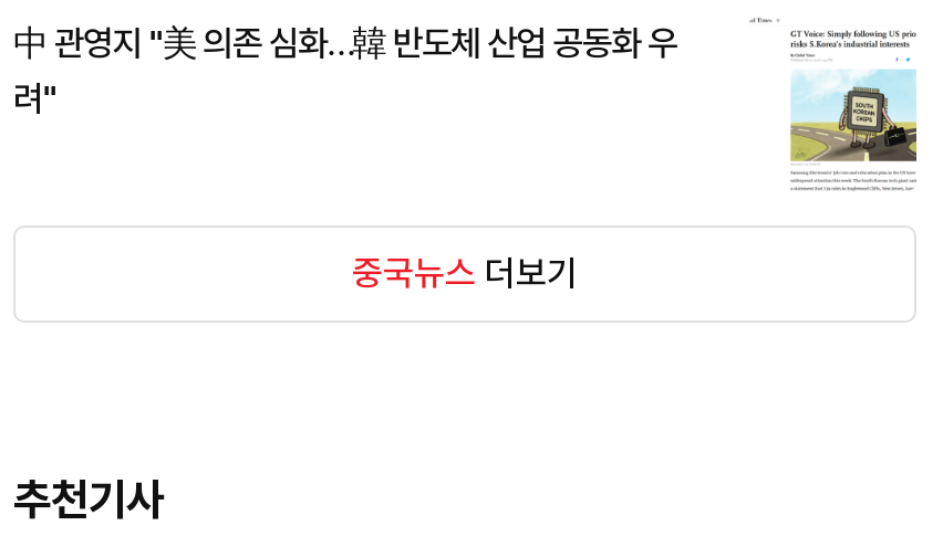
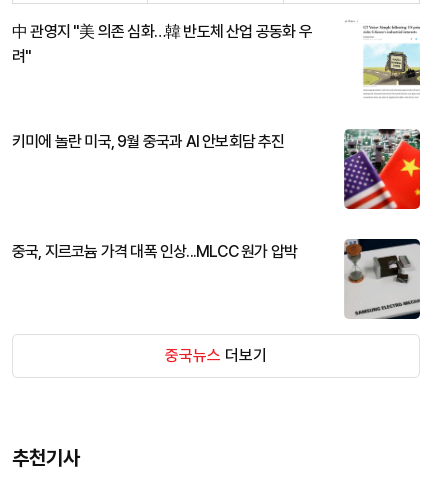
none -> [12,132,285,151] 키미에 놀란 미국, 9월 중국과 AI 안보회담 추진
none -> [12,242,297,261] 중국, 지르코늄 가격 대폭 인상...MLCC 원가 압박
none -> [343,128,421,210] [image]
none -> [343,238,421,320] [image]

